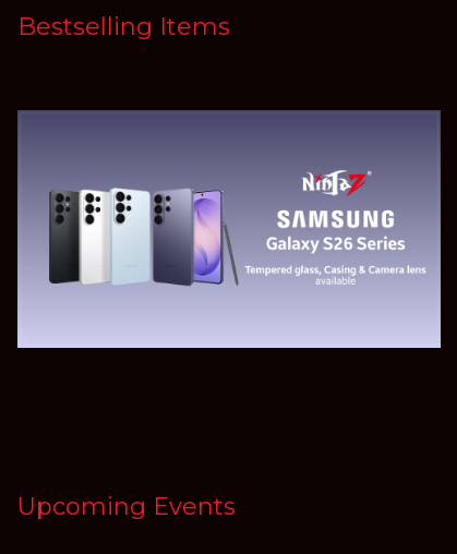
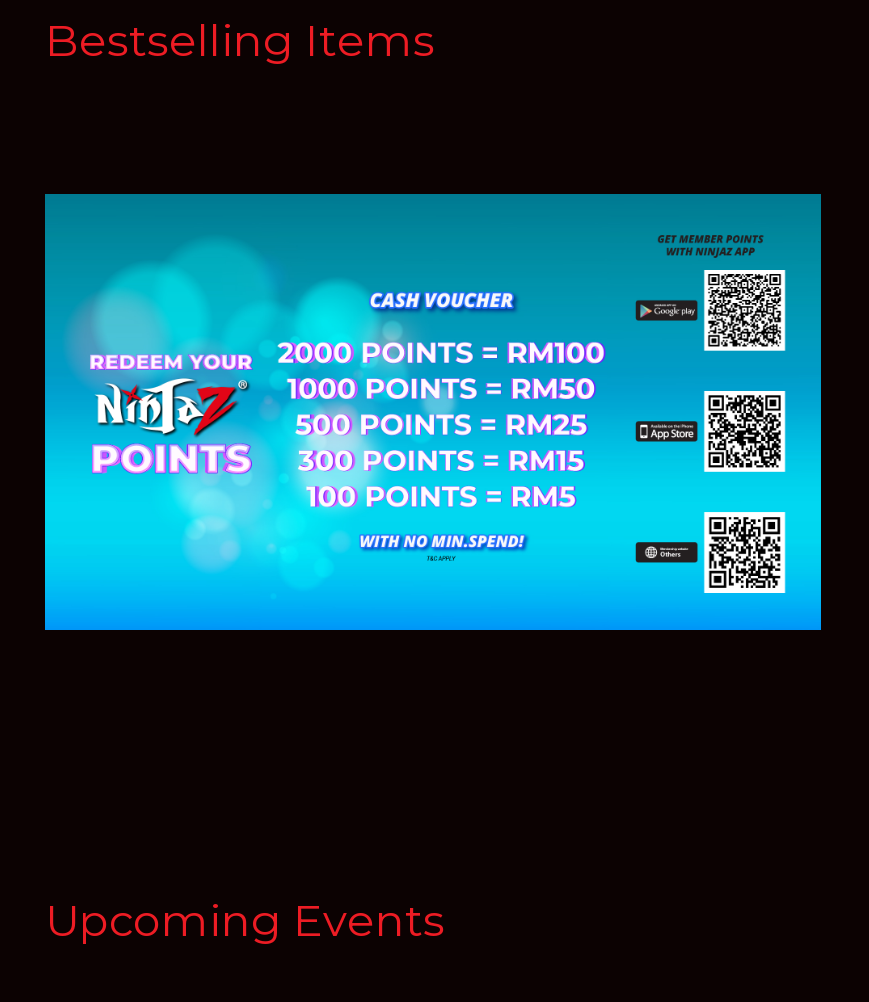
[16,110,442,349] [image] -> [43,194,823,632] [image]

